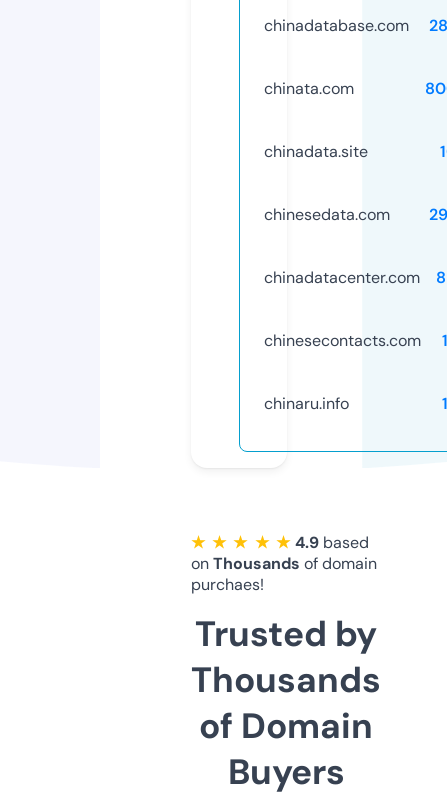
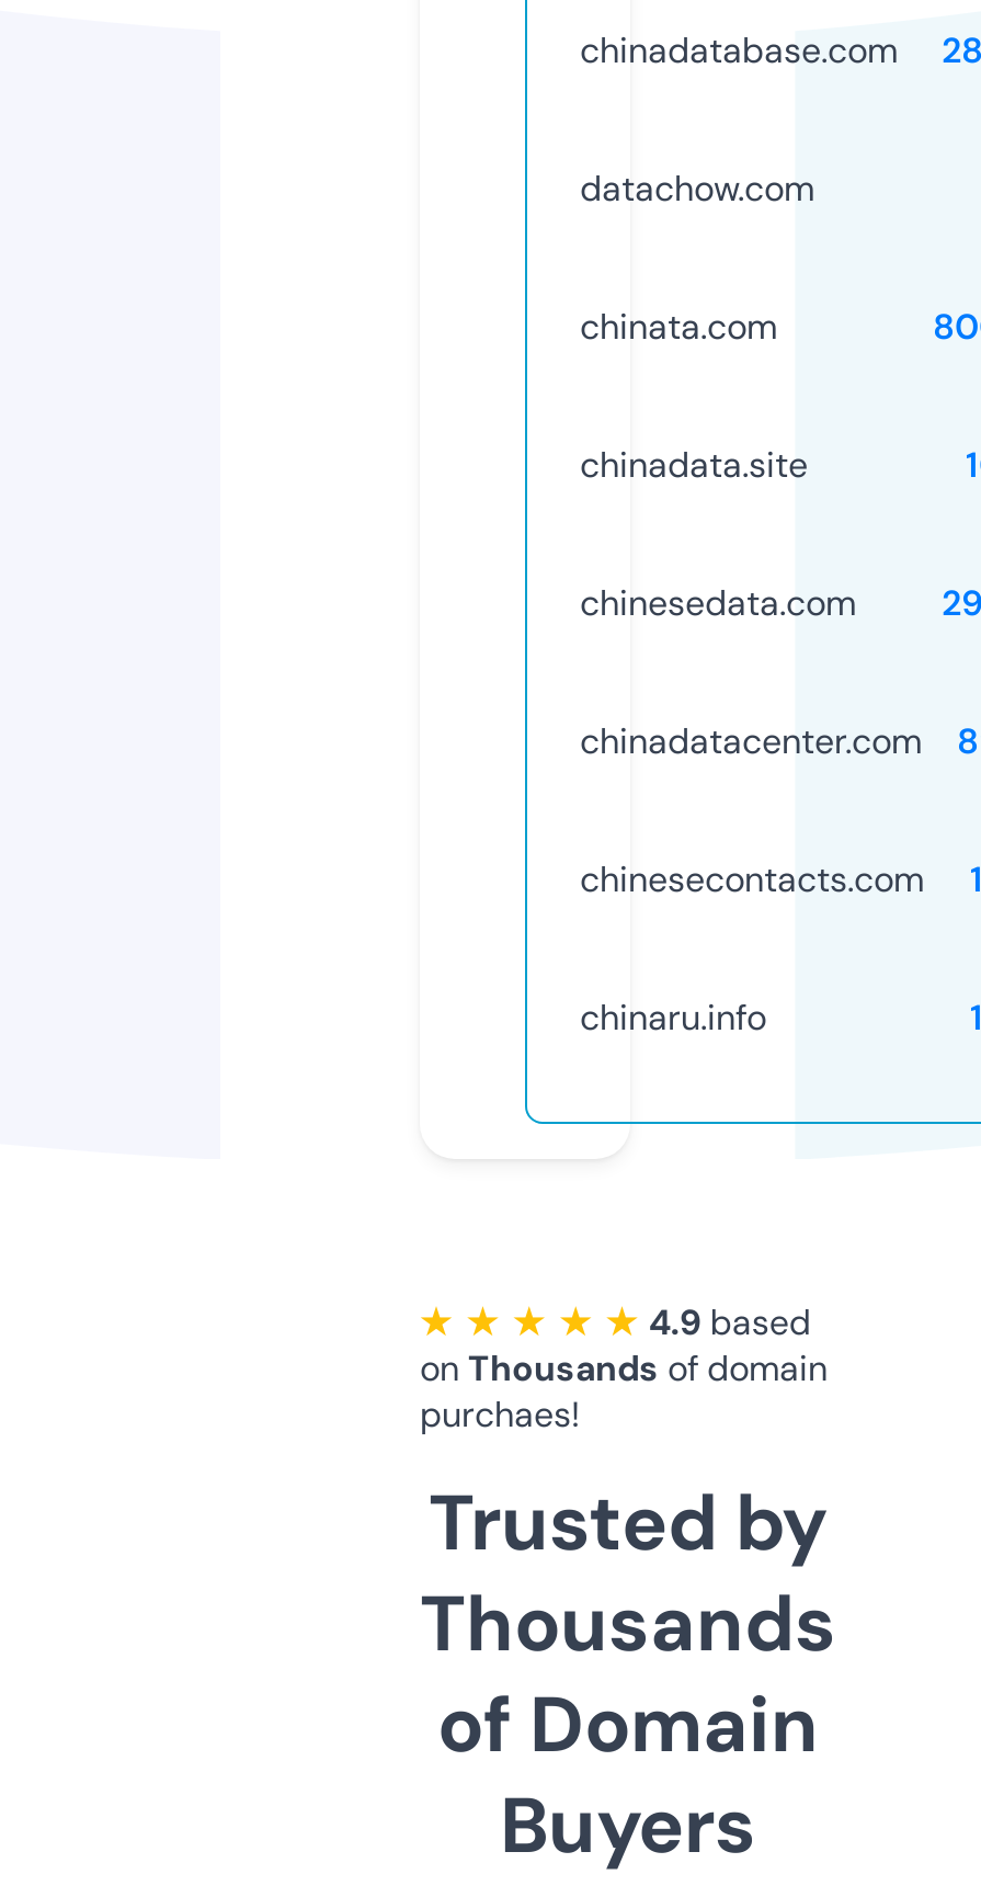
none -> [580,165,814,211] datachow.com

